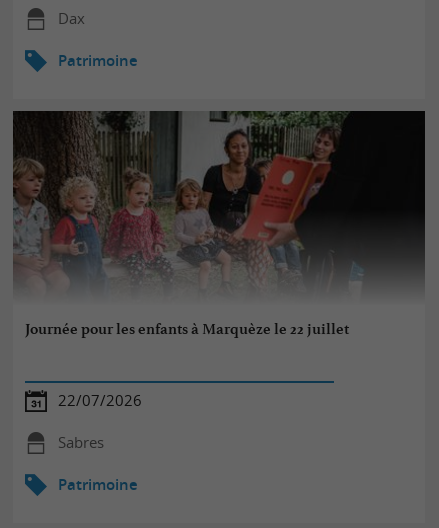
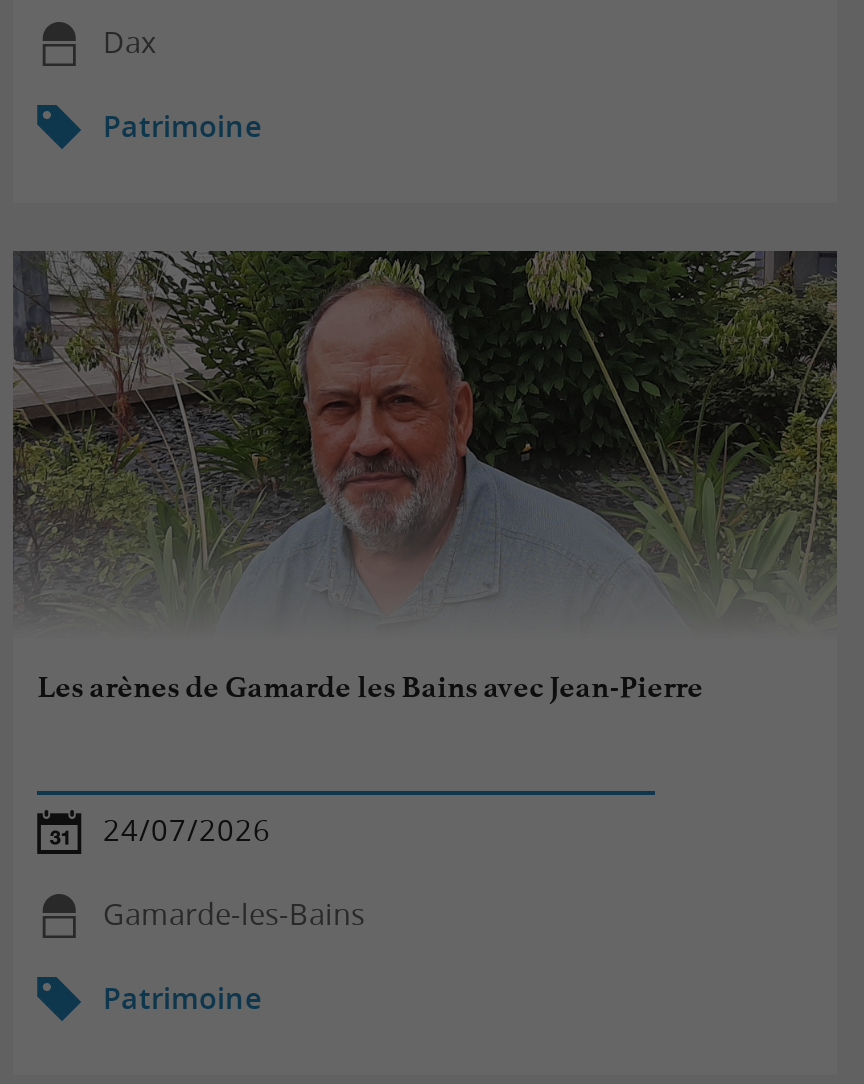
[12,110,426,338] [image] | Journée pour les enfants à Marquèze le 22 juillet -> [13,249,839,705] [image] | Les arènes de Gamarde les Bains avec Jean-Pierre
[58,391,142,410] 22/07/2026 -> [103,811,271,849] 24/07/2026
[58,433,104,452] Sabres -> [103,895,365,933] Gamarde-les-Bains

